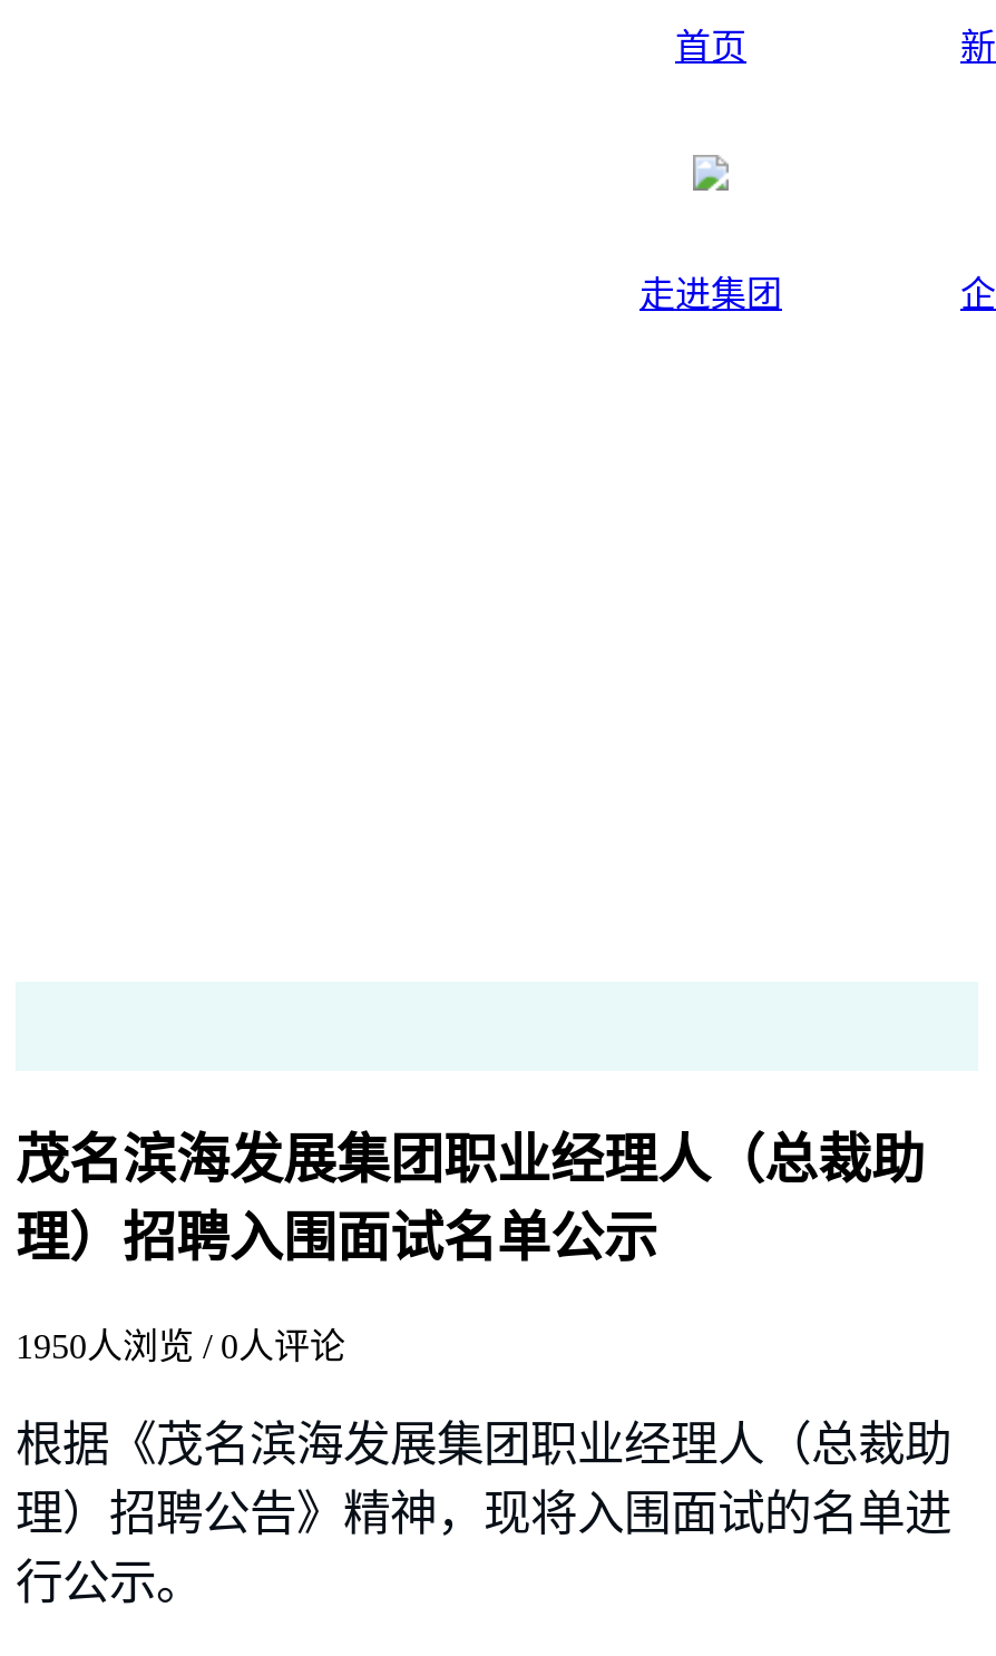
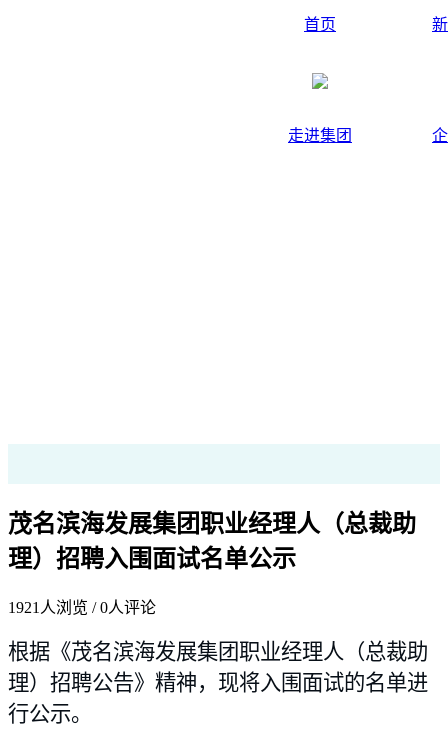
[16,1327,345,1365] 1950人浏览 / 0人评论 -> [8,599,156,616] 1921人浏览 / 0人评论

